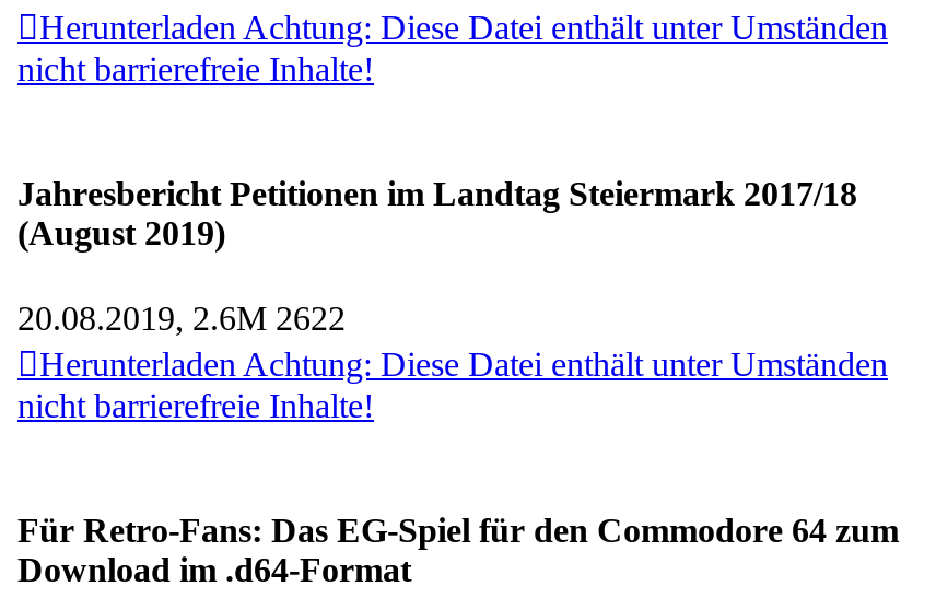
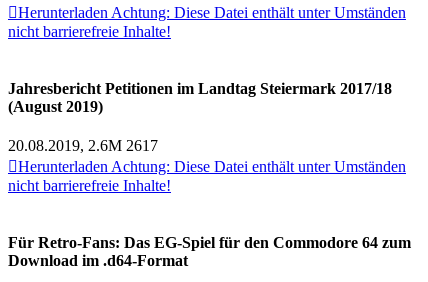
[17,300,346,337] 20.08.2019, 2.6M 2622 -> [8,137,158,154] 20.08.2019, 2.6M 2617

